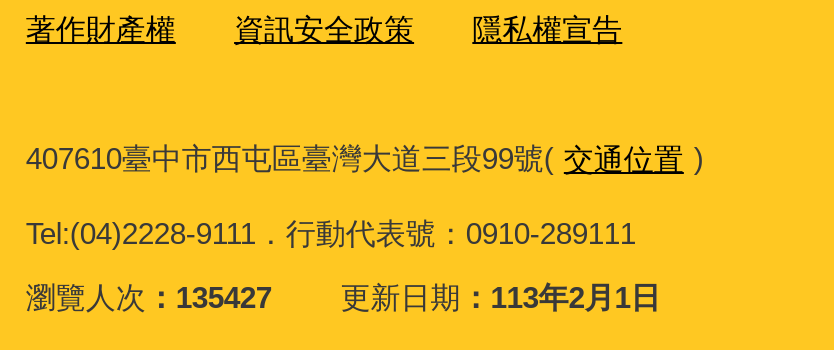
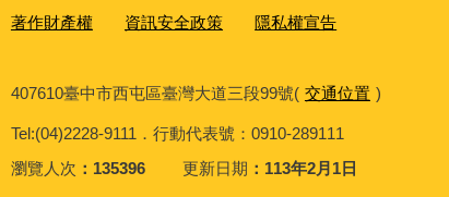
[26,279,272,313] 瀏覽人次 135427 -> [11,158,145,177] 瀏覽人次 135396

